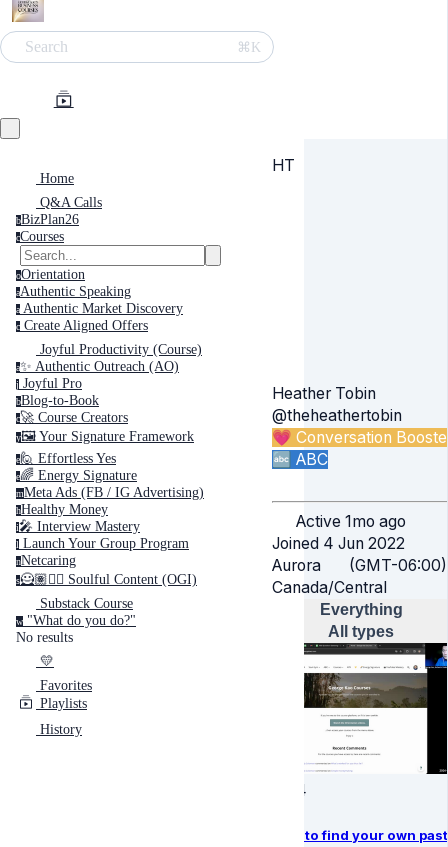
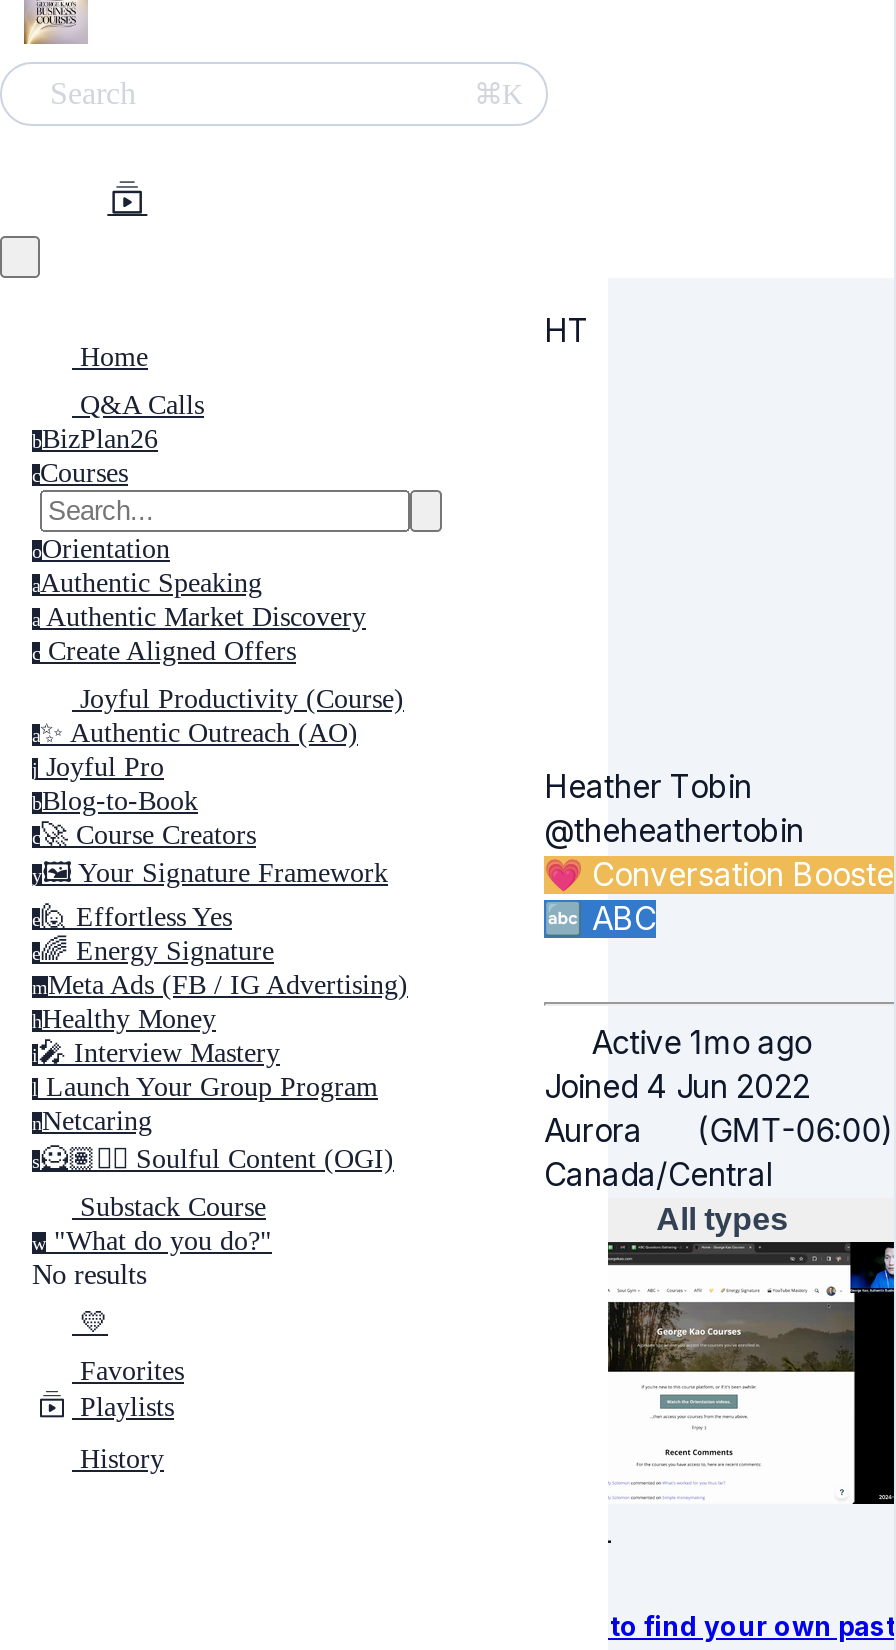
[320,601,403,618] Everything -> none
moved [303,692,427,727] -> [606,1340,856,1416]: [image]

